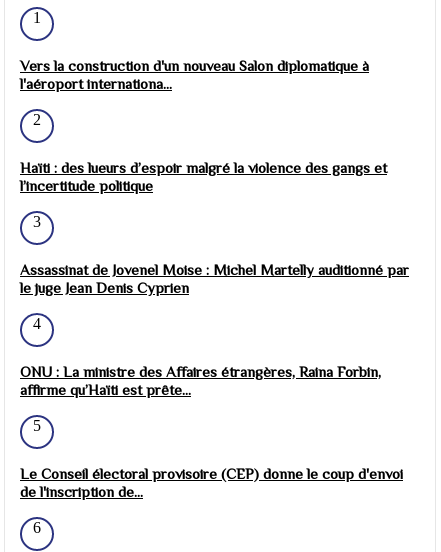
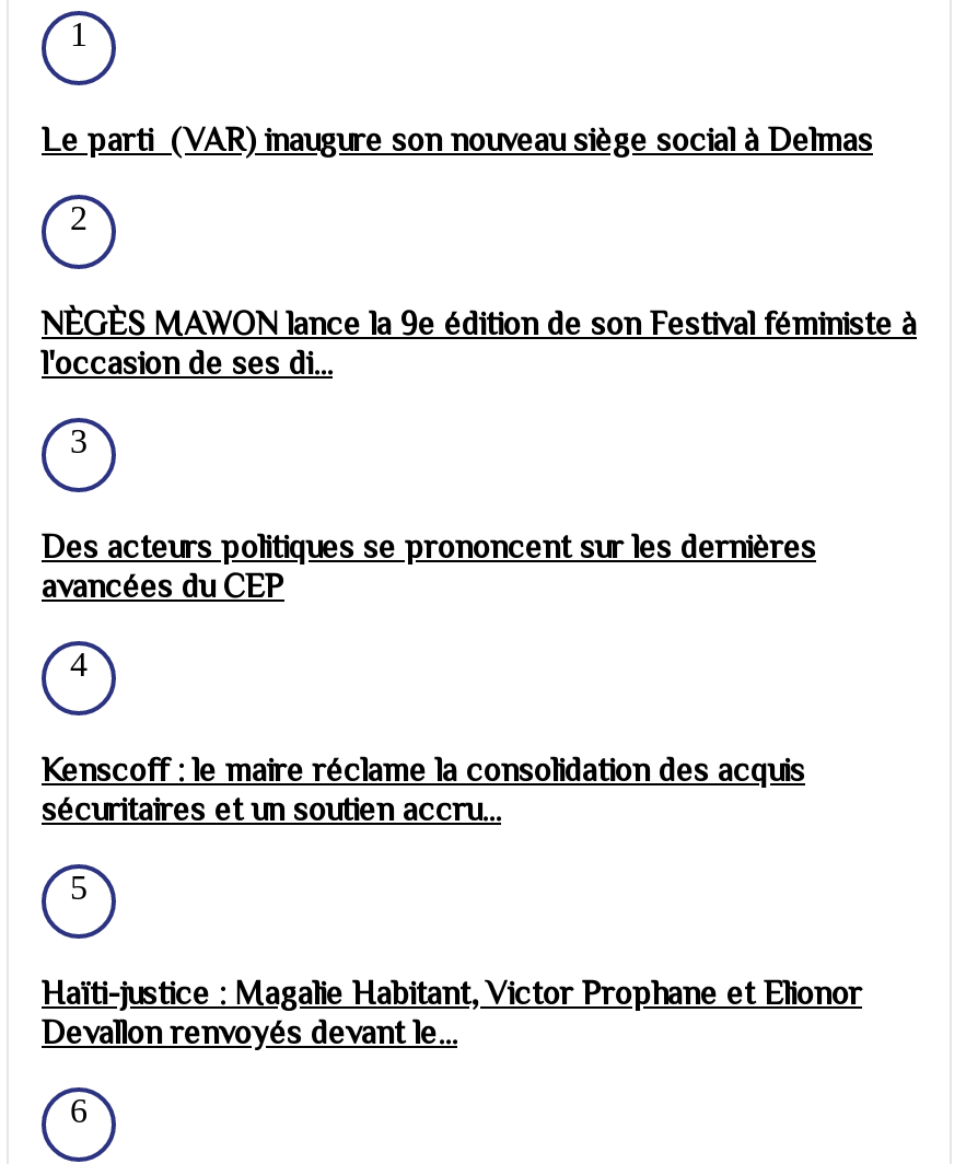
[20,57,369,92] Vers la construction d'un nouveau Salon diplomatique à | l'aéroport internationa... -> [42,121,873,158] Le parti (VAR) inaugure son nouveau siège social à Delmas
[20,159,387,194] Haïti : des lueurs d’espoir malgré la violence des gangs et | l’incertitude politique -> [42,305,917,381] NÈGÈS MAWON lance la 9e édition de son Festival féministe à | l'occasion de ses di...
[20,261,409,296] Assassinat de Jovenel Moise : Michel Martelly auditionné par | le juge Jean Denis Cyprien -> [42,528,816,604] Des acteurs politiques se prononcent sur les dernières | avancées du CEP
[20,363,381,398] ONU : La ministre des Affaires étrangères, Raina Forbin, | affirme qu’Haïti est prête... -> [42,751,805,827] Kenscoff : le maire réclame la consolidation des acquis | sécuritaires et un soutien accru...
[20,465,403,500] Le Conseil électoral provisoire (CEP) donne le coup d'envoi | de l'inscription de... -> [42,974,862,1051] Haïti-justice : Magalie Habitant, Victor Prophane et Elionor | Devallon renvoyés devant le...

